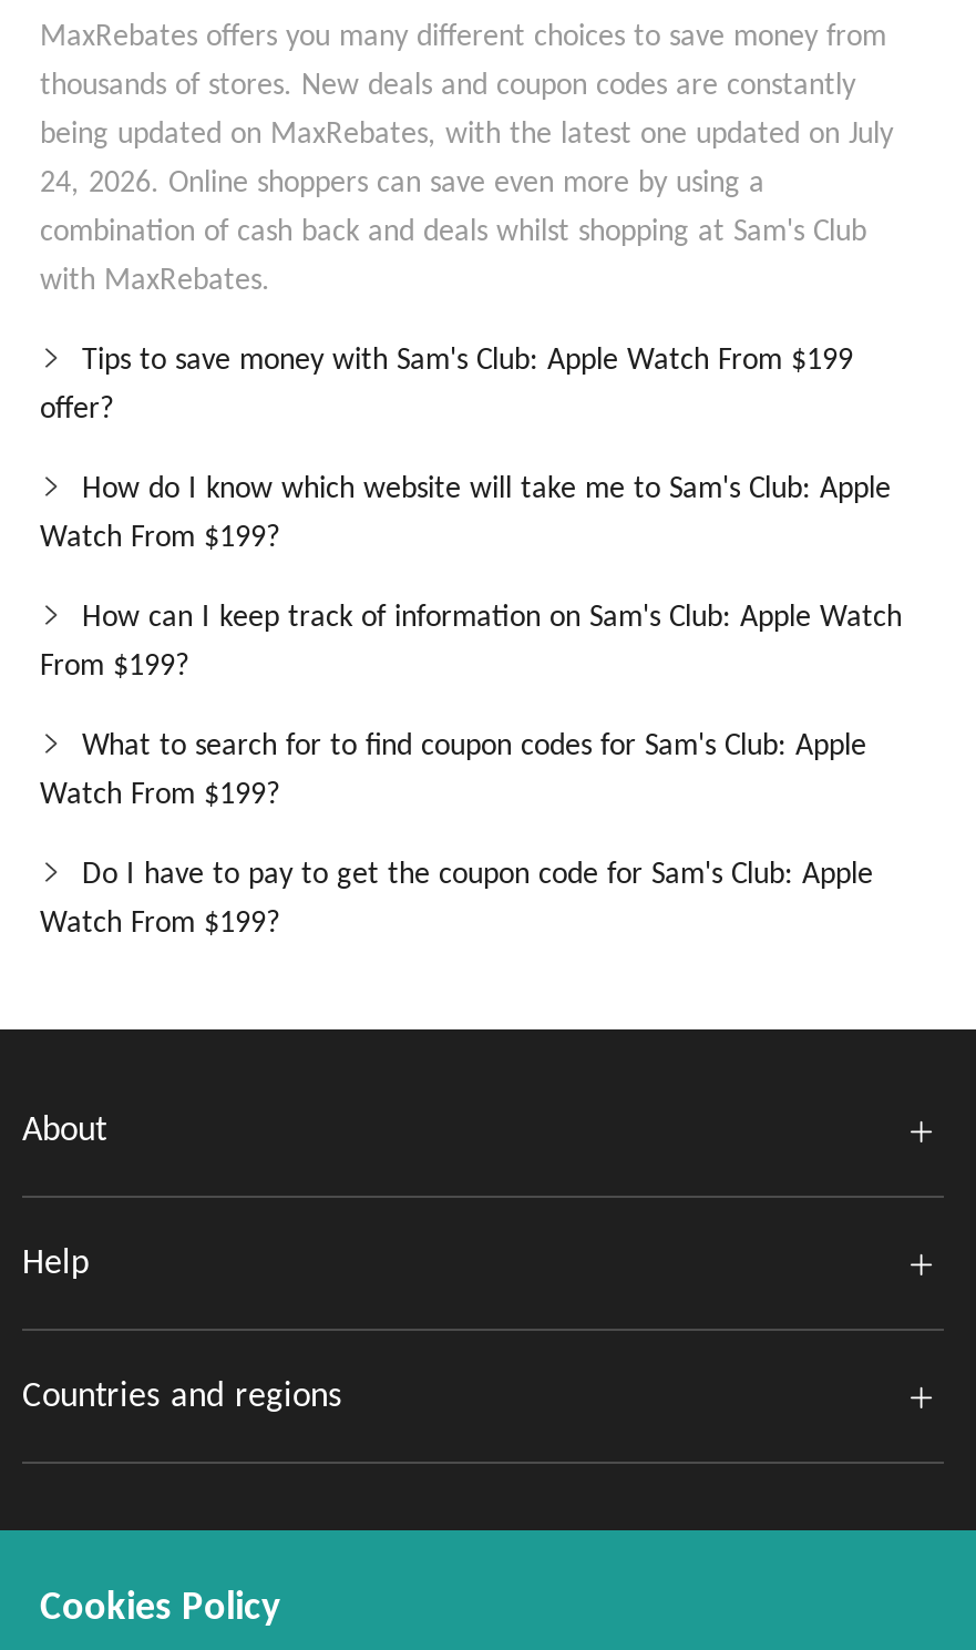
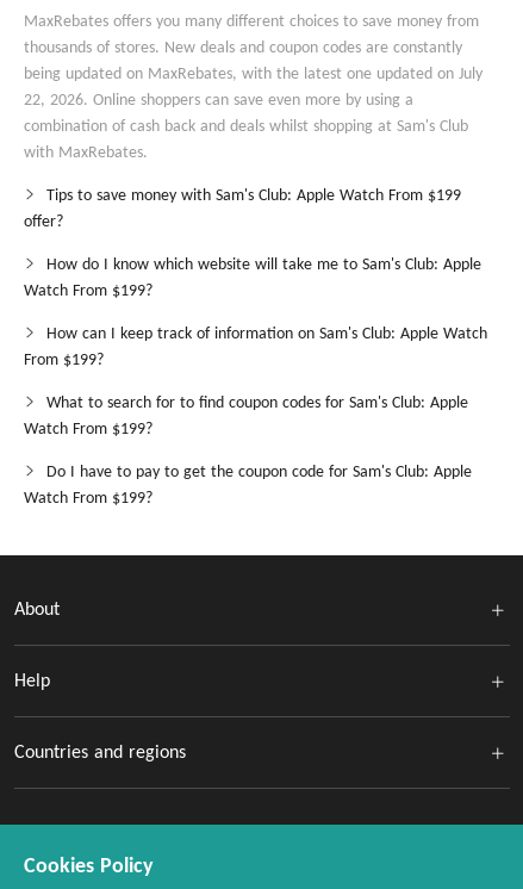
[40,167,764,201] 24, 2026. Online shoppers can save even more by using a -> [24,92,413,110] 22, 2026. Online shoppers can save even more by using a

